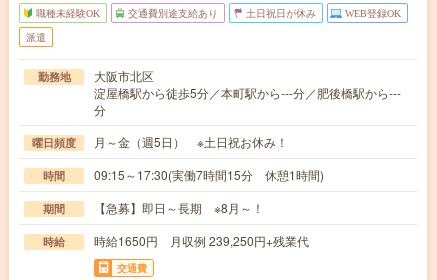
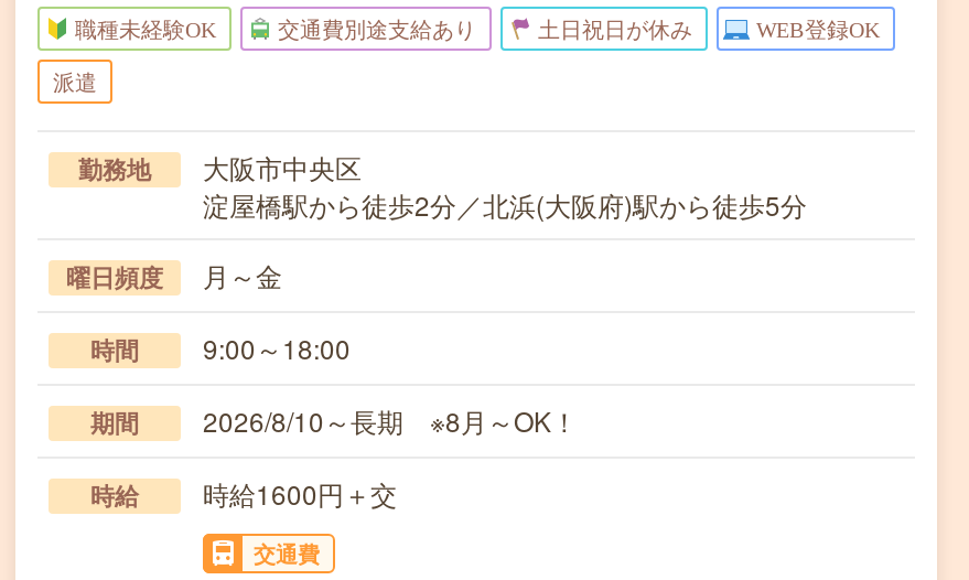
[94,67,401,118] 大阪市北区 | 淀屋橋駅から徒歩5分／本町駅から---分／肥後橋駅から--- | 分 -> [203,148,807,223] 大阪市中央区 | 淀屋橋駅から徒歩2分／北浜(大阪府)駅から徒歩5分
[94,133,288,150] 月～金（週5日） ※土日祝お休み！ -> [203,256,282,293] 月～金
[94,166,324,183] 09:15～17:30(実働7時間15分 休憩1時間) -> [203,329,351,366] 9:00～18:00
[94,199,264,216] 【急募】即日～長期 ※8月～！ -> [203,401,578,439] 2026/8/10～長期 ※8月～OK！
[94,232,309,249] 時給1650円 月収例 239,250円+残業代 -> [203,474,397,512] 時給1600円＋交

